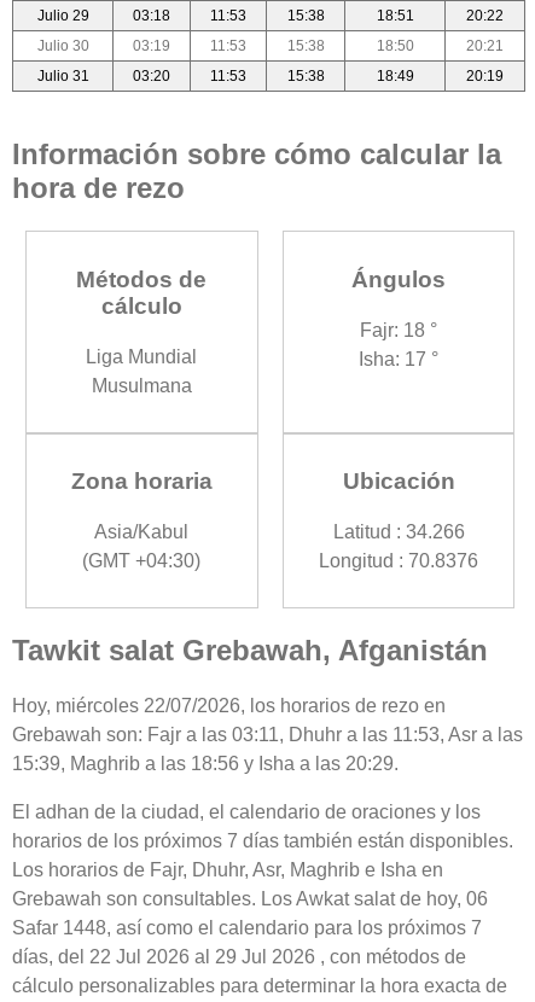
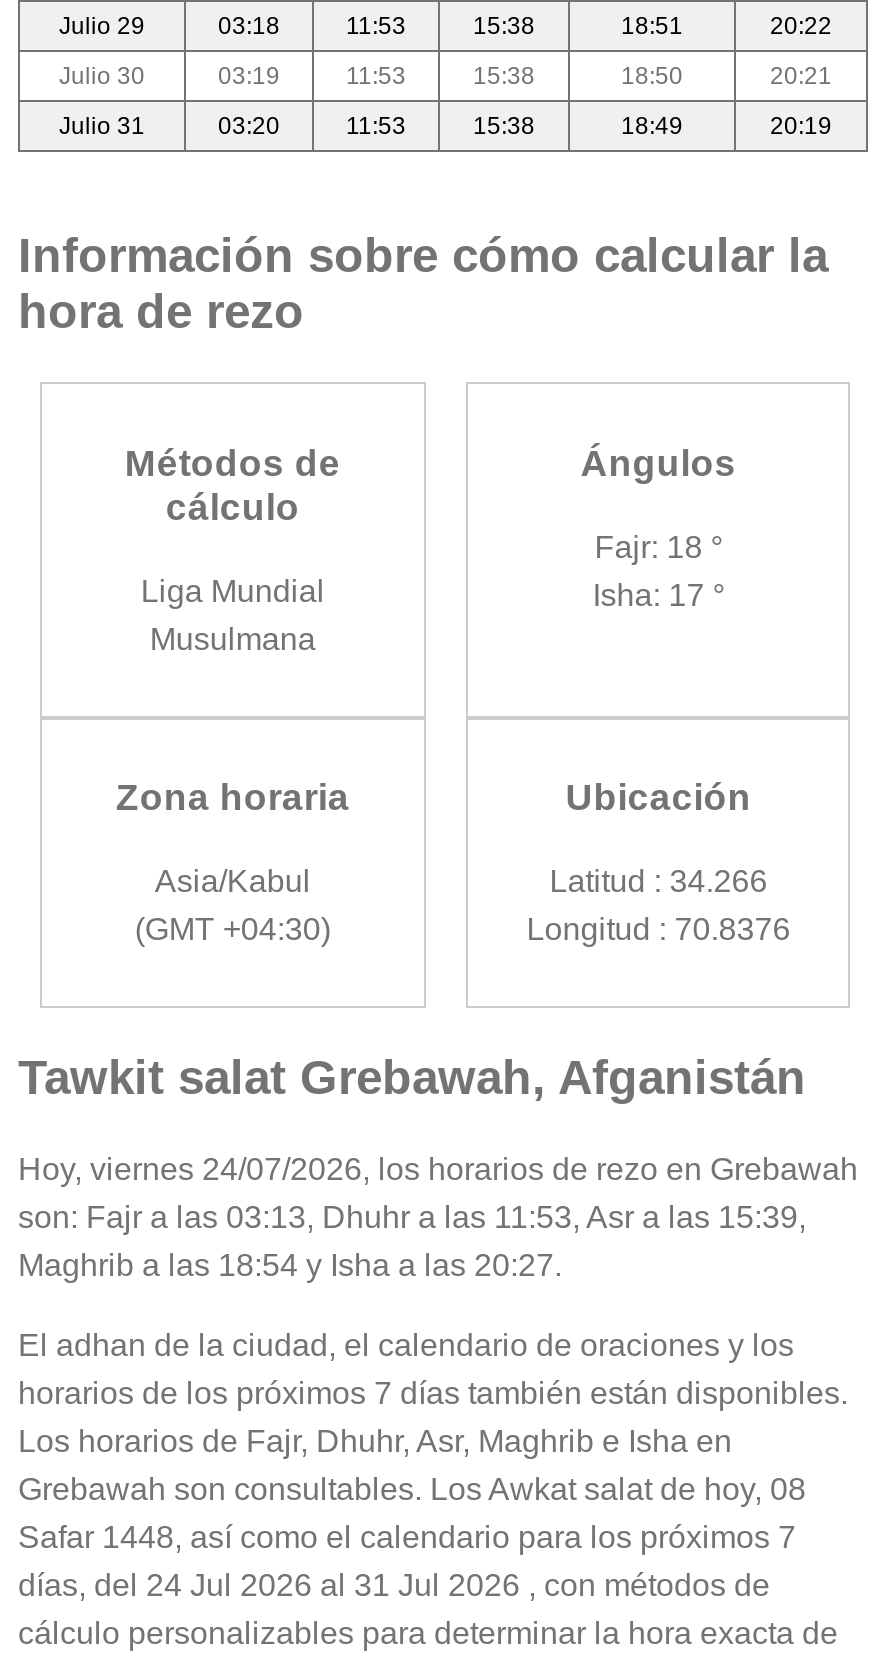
[12,695,523,774] Hoy, miércoles 22/07/2026, los horarios de rezo en | Grebawah son: Fajr a las 03:11, Dhuhr a las 11:53, Asr a las | 15:39, Maghrib a las 18:56 y Isha a las 20:29. -> [18,1152,858,1282] Hoy, viernes 24/07/2026, los horarios de rezo en Grebawah | son: Fajr a las 03:13, Dhuhr a las 11:53, Asr a las 15:39, | Maghrib a las 18:54 y Isha a las 20:27.
[12,888,488,909] Grebawah son consultables. Los Awkat salat de hoy, 06 -> [18,1472,806,1506] Grebawah son consultables. Los Awkat salat de hoy, 08
[12,946,466,967] días, del 22 Jul 2026 al 29 Jul 2026 , con métodos de -> [18,1568,770,1602] días, del 24 Jul 2026 al 31 Jul 2026 , con métodos de

